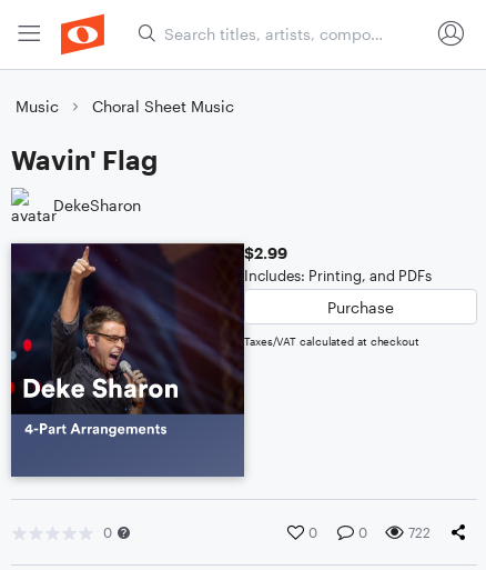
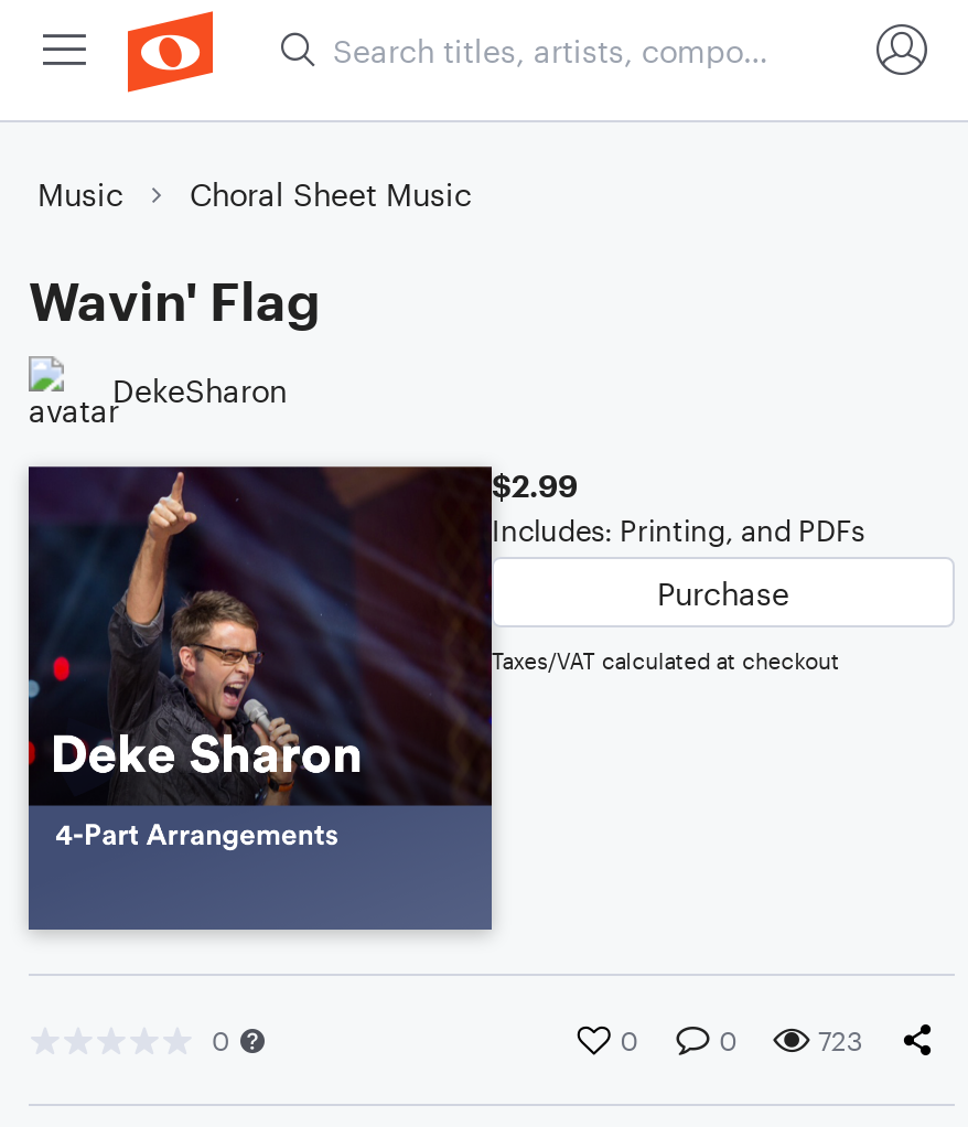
[408,524,431,539] 722 -> [818,1023,862,1054] 723

